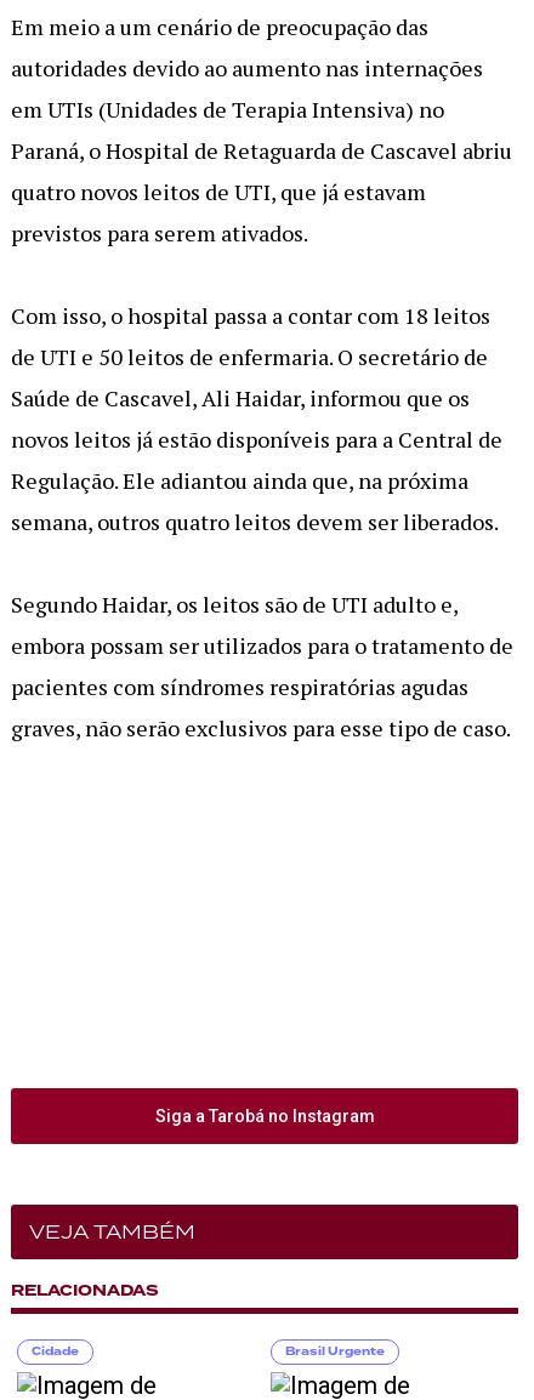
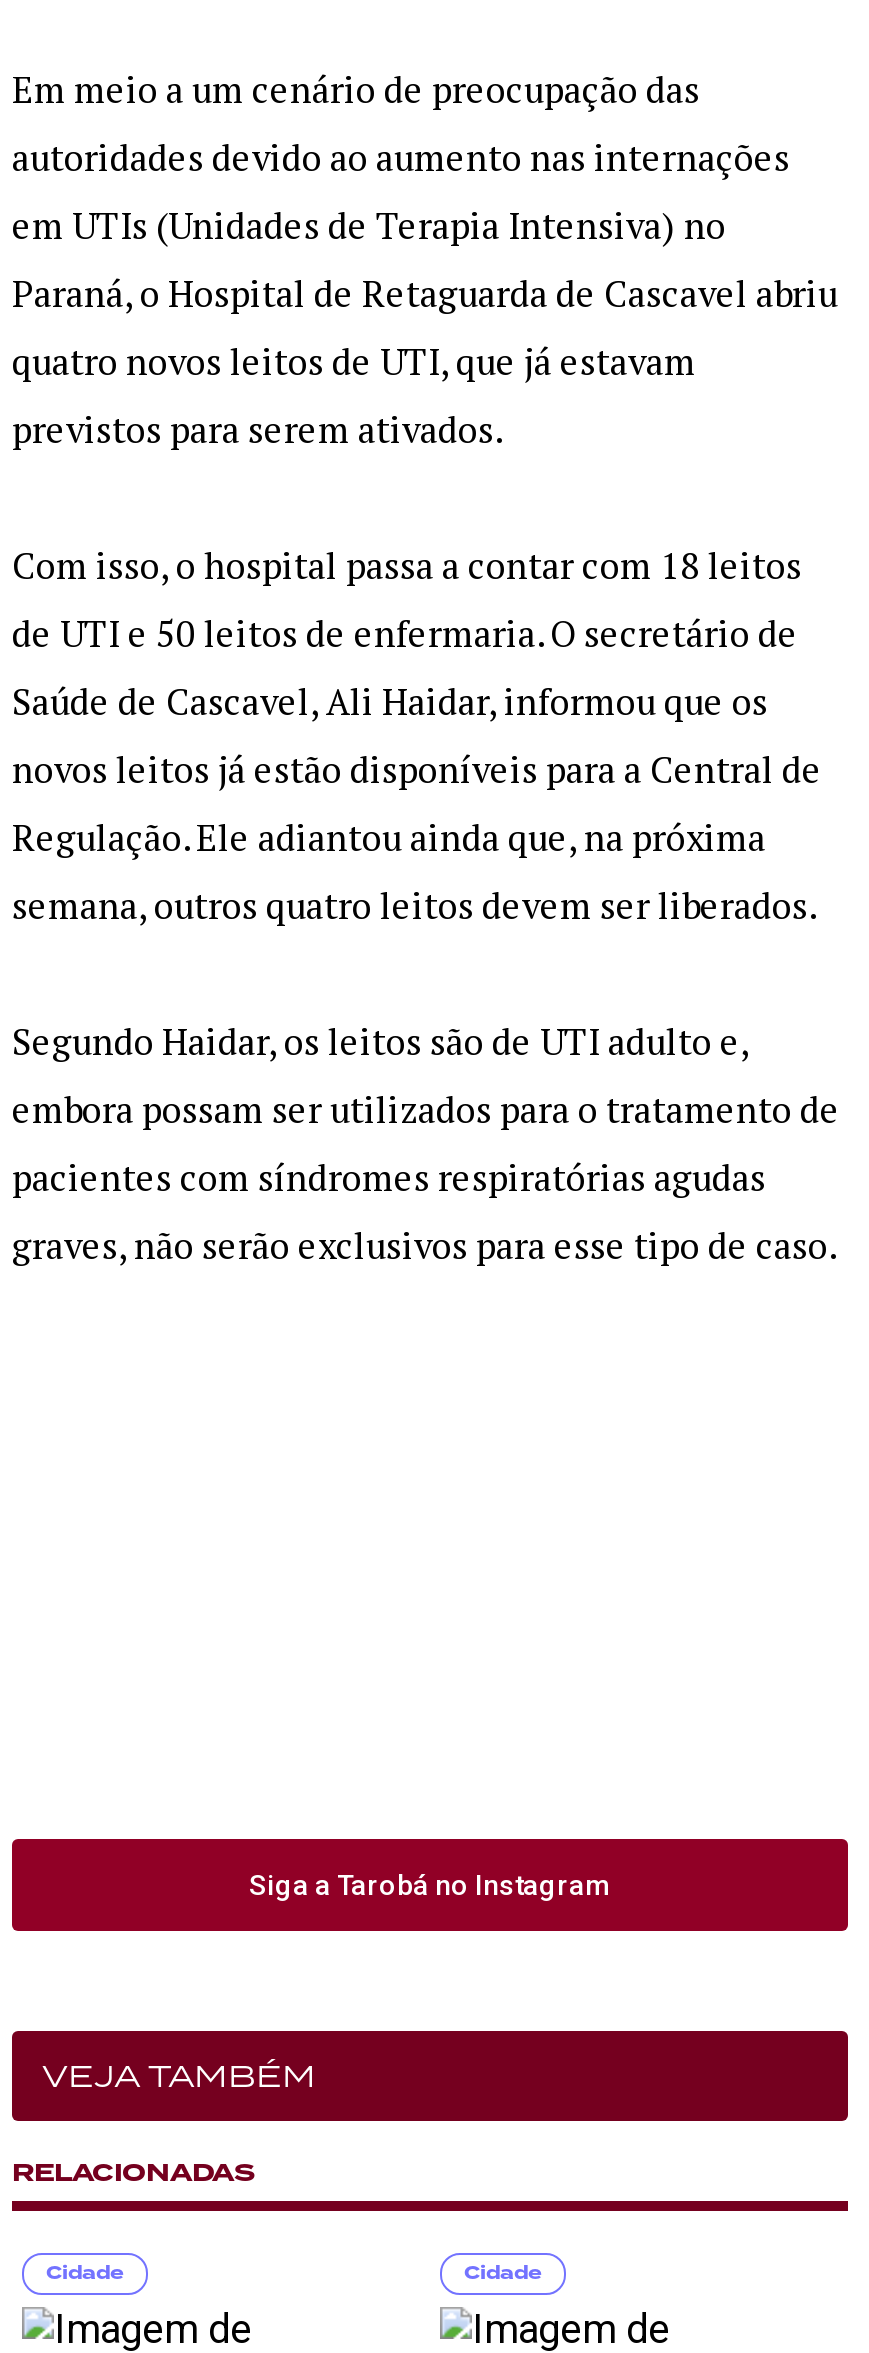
[285,1343,385,1360] Brasil Urgente -> [464,2259,542,2287] Cidade

